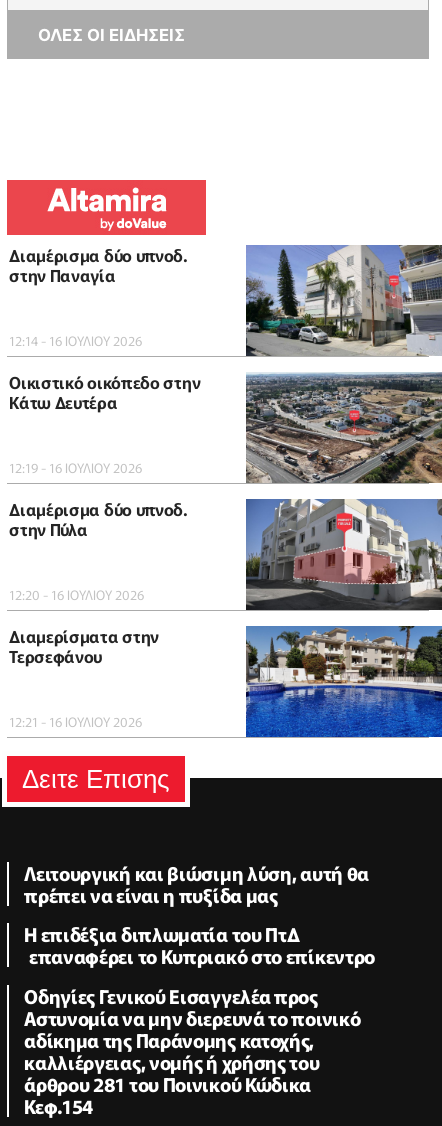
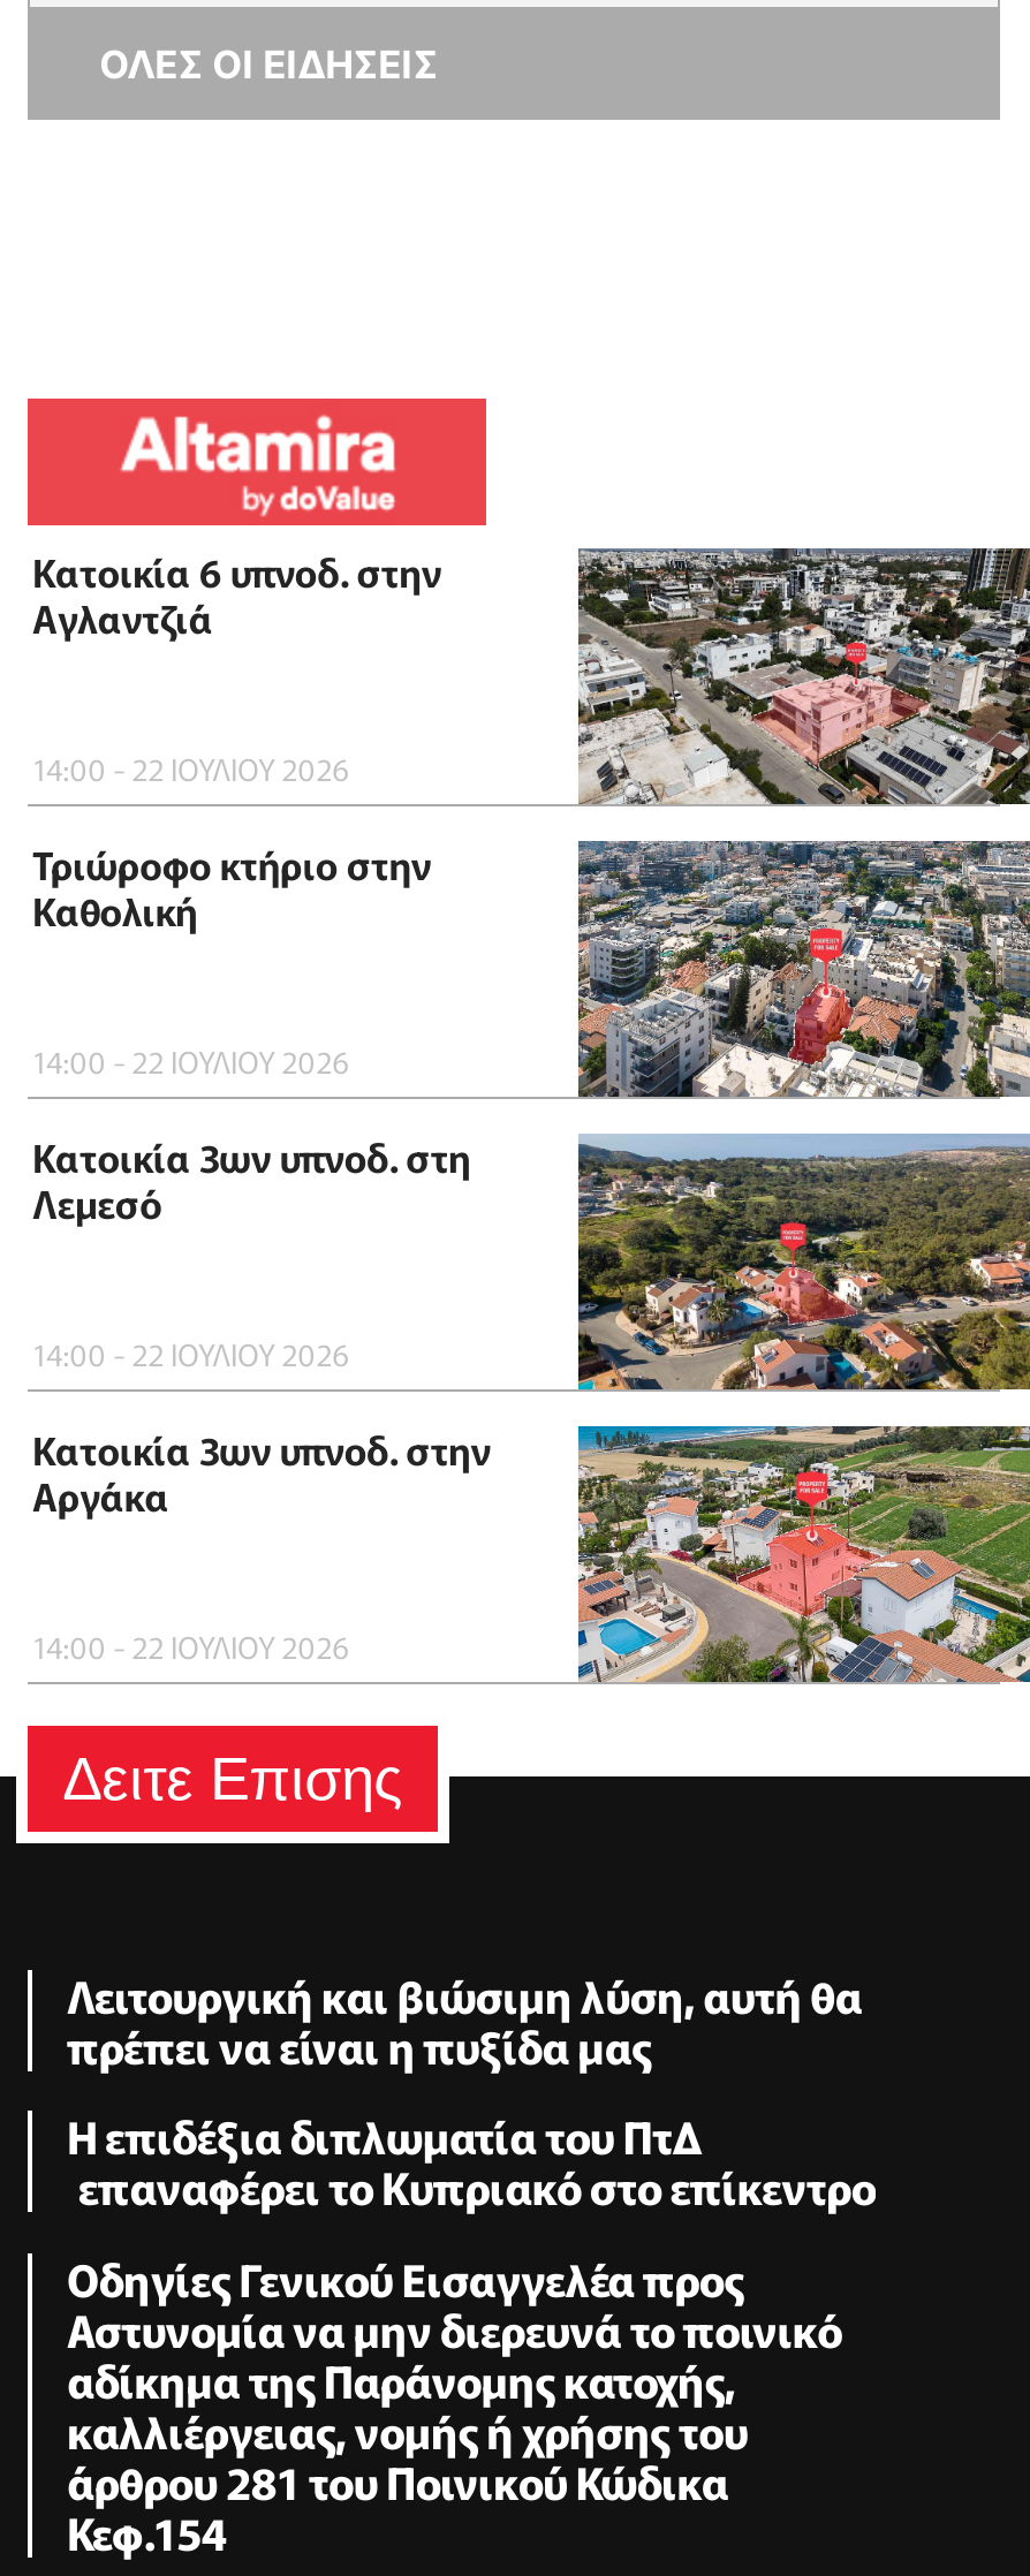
[9,243,187,287] Διαμέρισμα δύο υπνοδ. | στην Παναγία -> [32,544,441,645] Κατοικία 6 υπνοδ. στην | Αγλαντζιά
[245,244,439,357] [image] -> [576,546,1023,806] [image]
[9,331,142,350] 12:14 - 16 ΙΟΥΛΙΟΥ 2026 -> [32,747,348,790] 14:00 - 22 ΙΟΥΛΙΟΥ 2026
[9,370,200,414] Οικιστικό οικόπεδο στην | Κάτω Δευτέρα -> [32,836,431,938] Τριώροφο κτήριο στην | Καθολική
[246,372,439,484] [image] -> [578,841,1023,1099] [image]
[9,458,142,477] 12:19 - 16 ΙΟΥΛΙΟΥ 2026 -> [32,1039,348,1083] 14:00 - 22 ΙΟΥΛΙΟΥ 2026
[9,497,187,541] Διαμέρισμα δύο υπνοδ. | στην Πύλα -> [32,1129,471,1230] Κατοικία 3ων υπνοδ. στη | Λεμεσό
[245,499,439,611] [image] -> [576,1134,1023,1392] [image]
[9,585,144,604] 12:20 - 16 ΙΟΥΛΙΟΥ 2026 -> [32,1331,348,1375] 14:00 - 22 ΙΟΥΛΙΟΥ 2026
[9,624,159,668] Διαμερίσματα στην | Τερσεφάνου -> [32,1421,491,1523] Κατοικία 3ων υπνοδ. στην | Αργάκα
[245,625,439,738] [image] -> [576,1424,1023,1684] [image]
[9,712,142,731] 12:21 - 16 ΙΟΥΛΙΟΥ 2026 -> [32,1624,348,1667] 14:00 - 22 ΙΟΥΛΙΟΥ 2026

